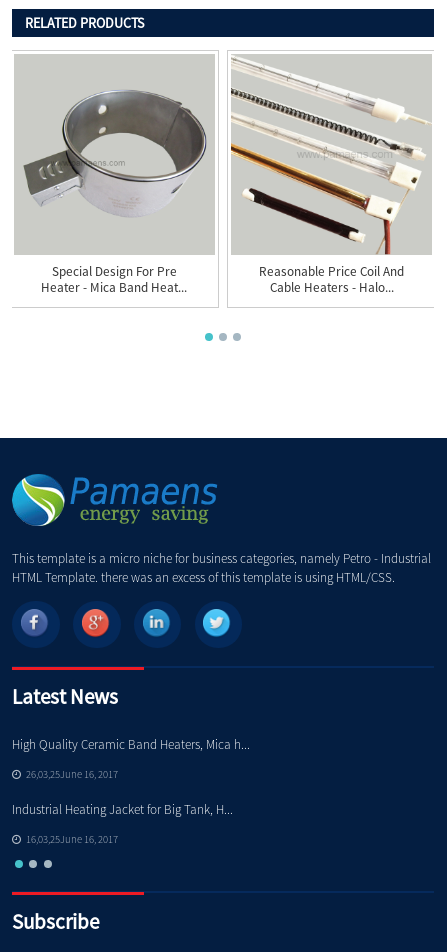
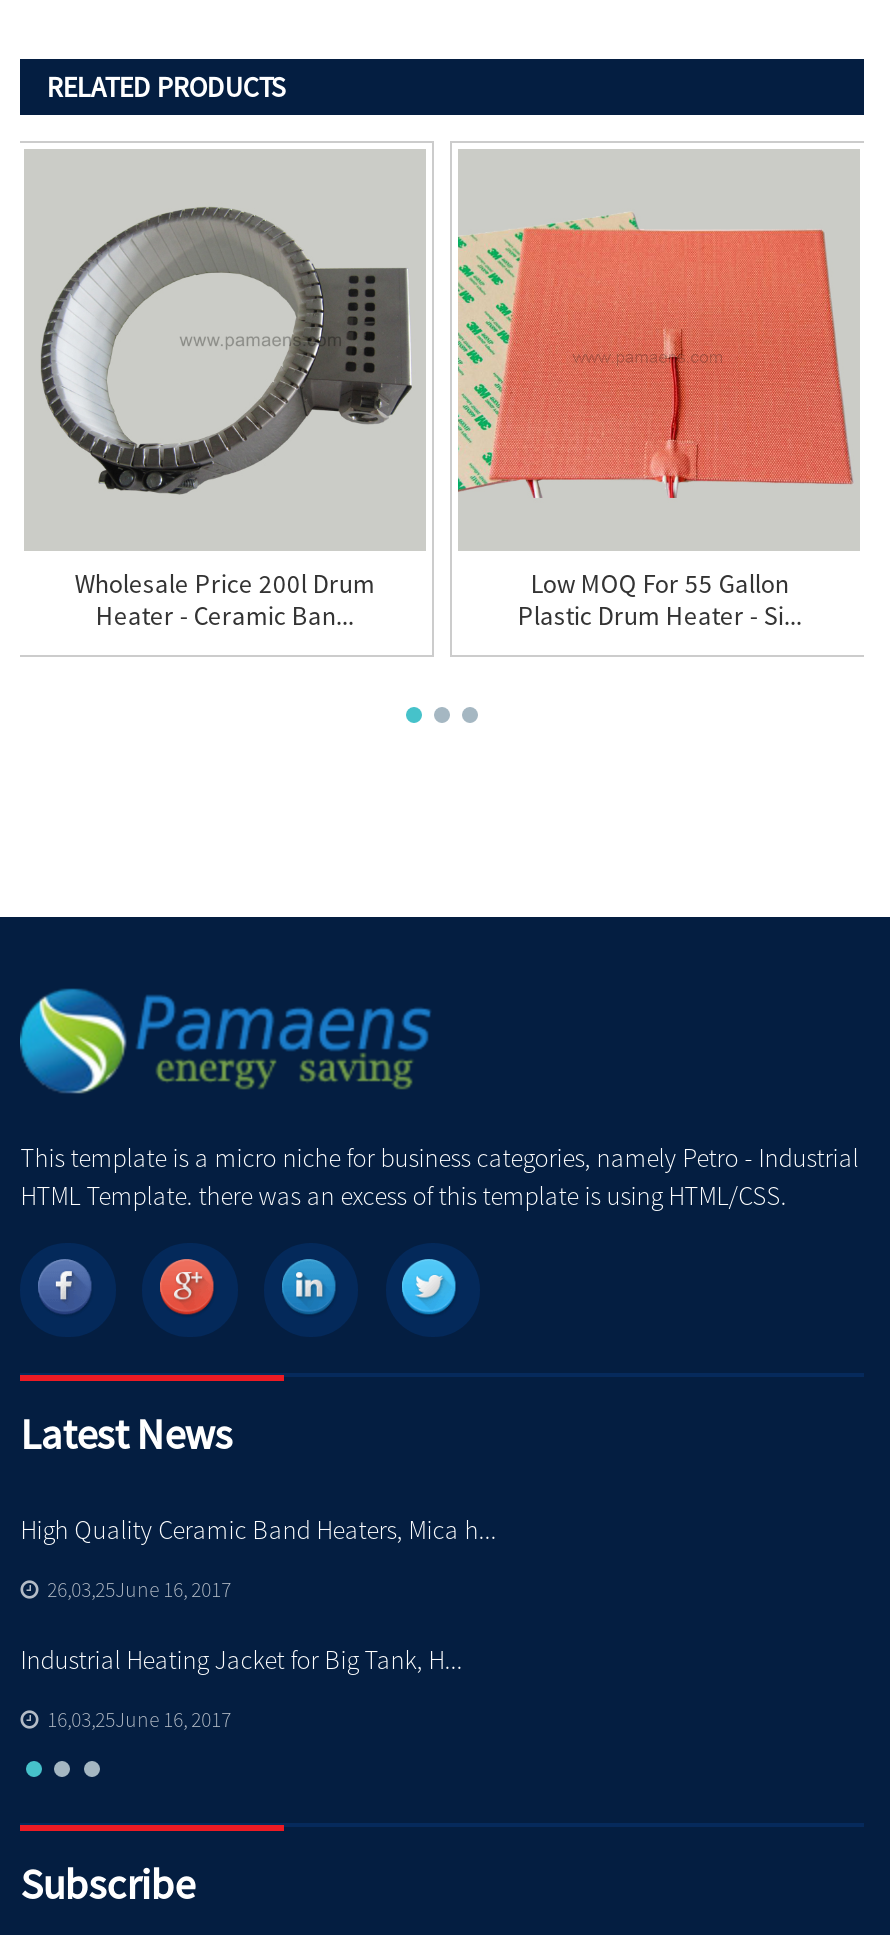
[231,58,428,296] [image] | Reasonable Price Coil And | Cable Heaters - Halo... -> [456,191,854,633] [image] | Low MOQ For 55 Gallon | Plastic Drum Heater - Si...
[23,83,207,296] [image] | Special Design For Pre | Heater - Mica Band Heat... -> [40,205,412,633] [image] | Wholesale Price 200l Drum | Heater - Ceramic Ban...

